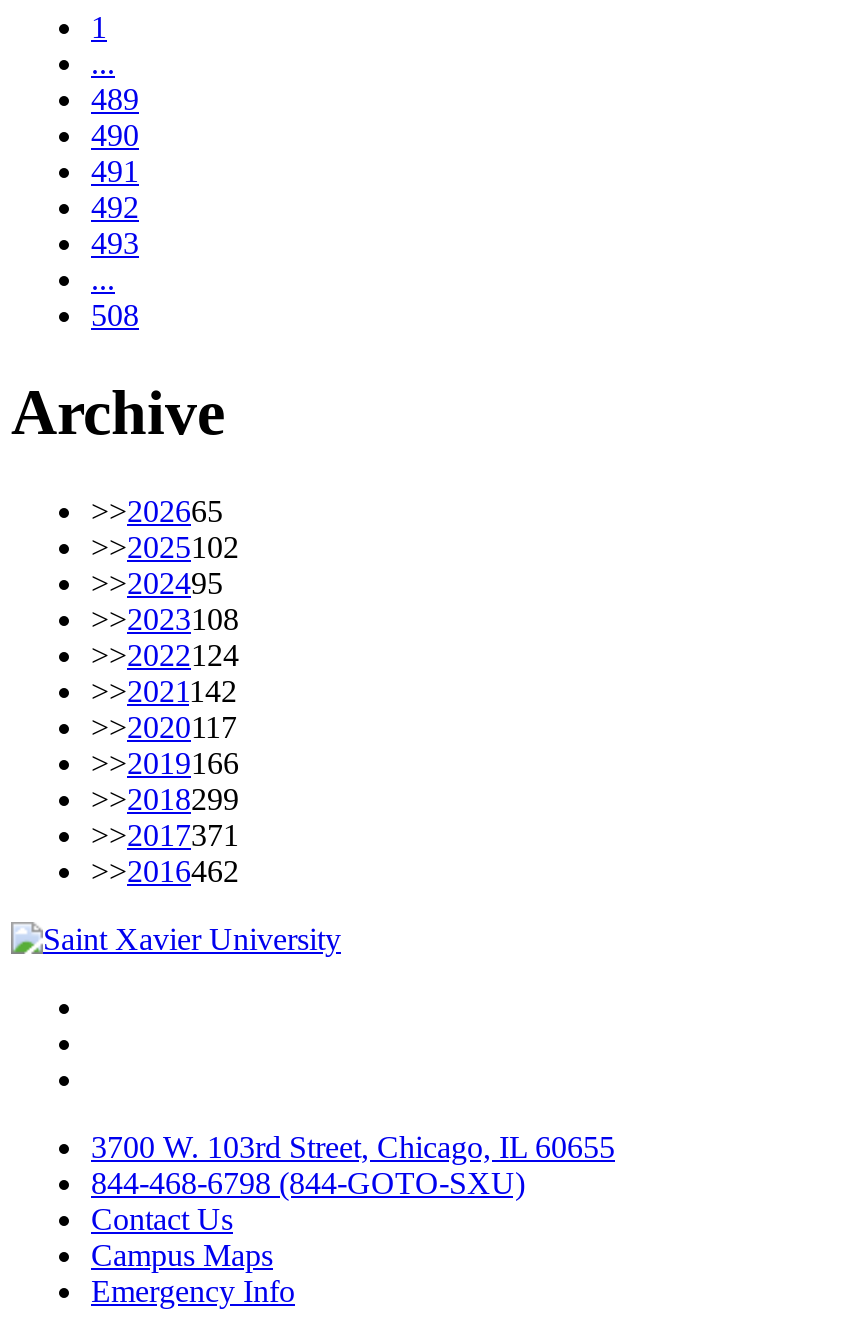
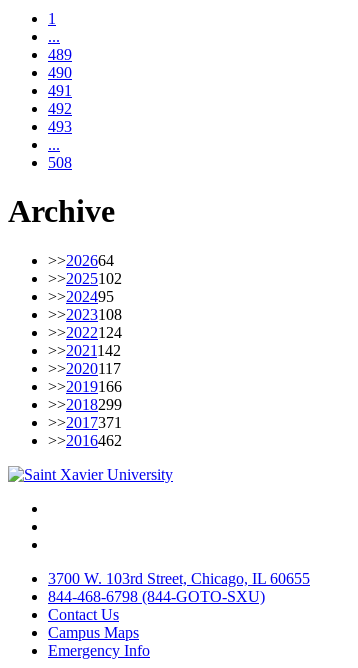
[91,494,223,528] >>202665 -> [48,252,114,269] >>202664

